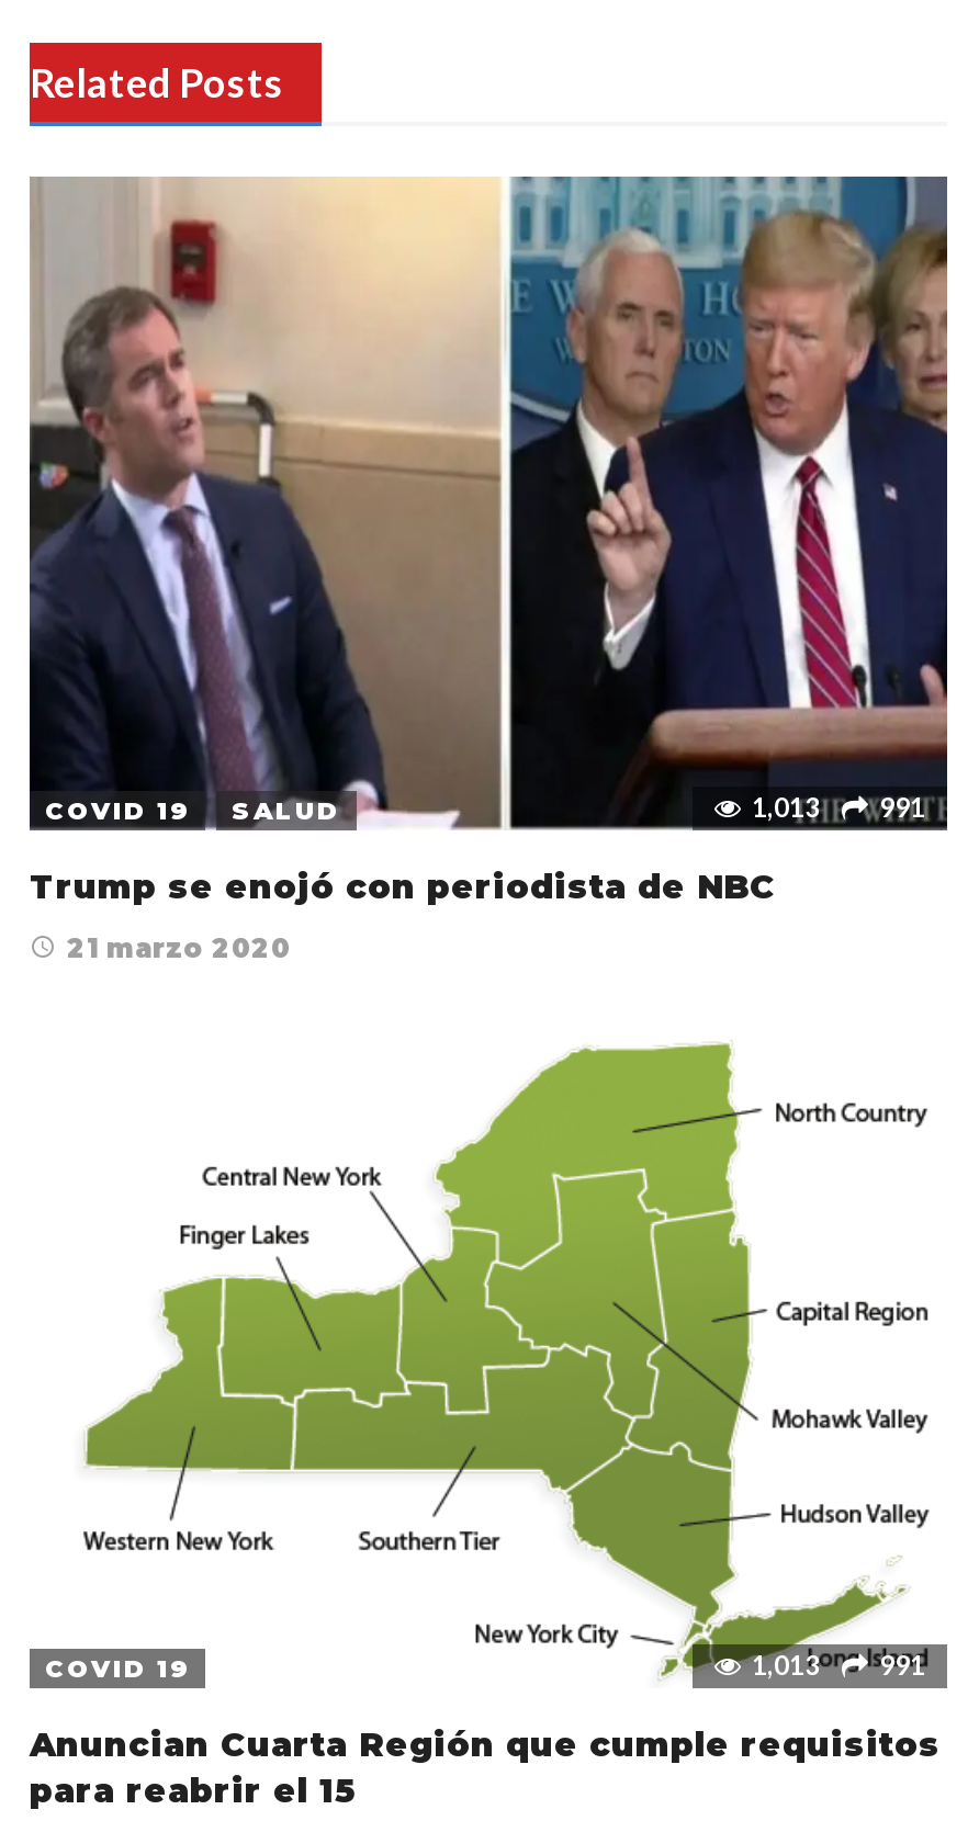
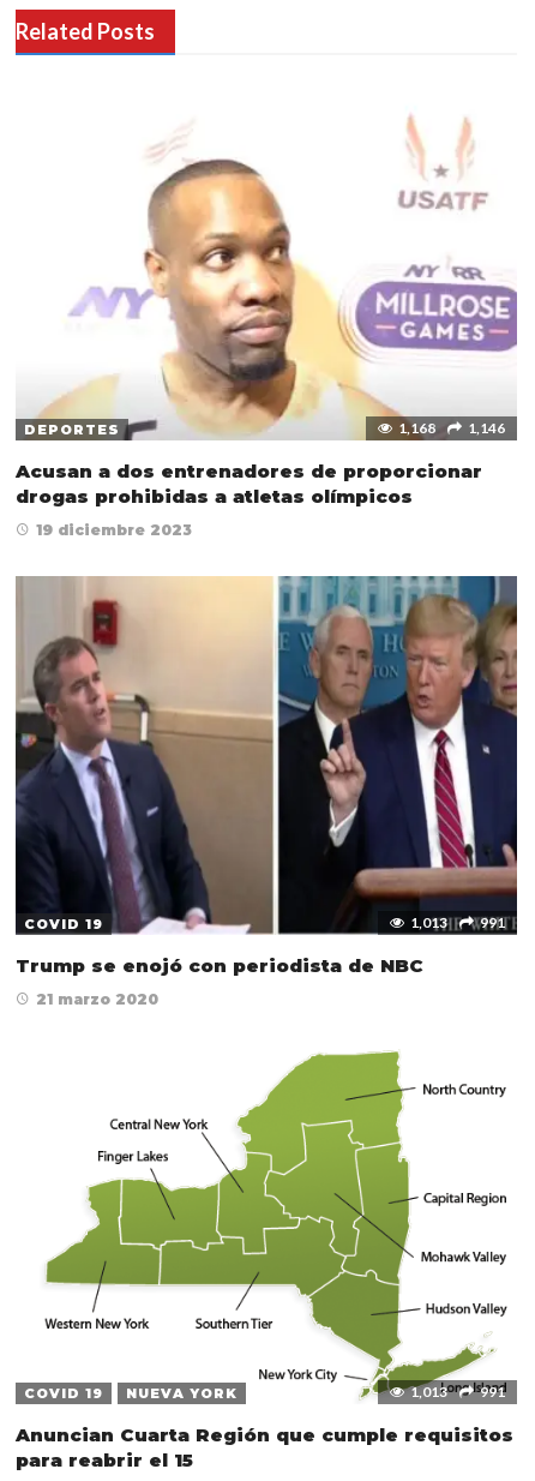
none -> [16,115,517,539] [image] | DEPORTES | 1,168 | 1,146 | Acusan a dos entrenadores de proporcionar | drogas prohibidas a atletas olímpicos | 19 diciembre 2023
[232,796,341,827] SALUD -> none
none -> [126,1385,238,1402] NUEVA YORK

